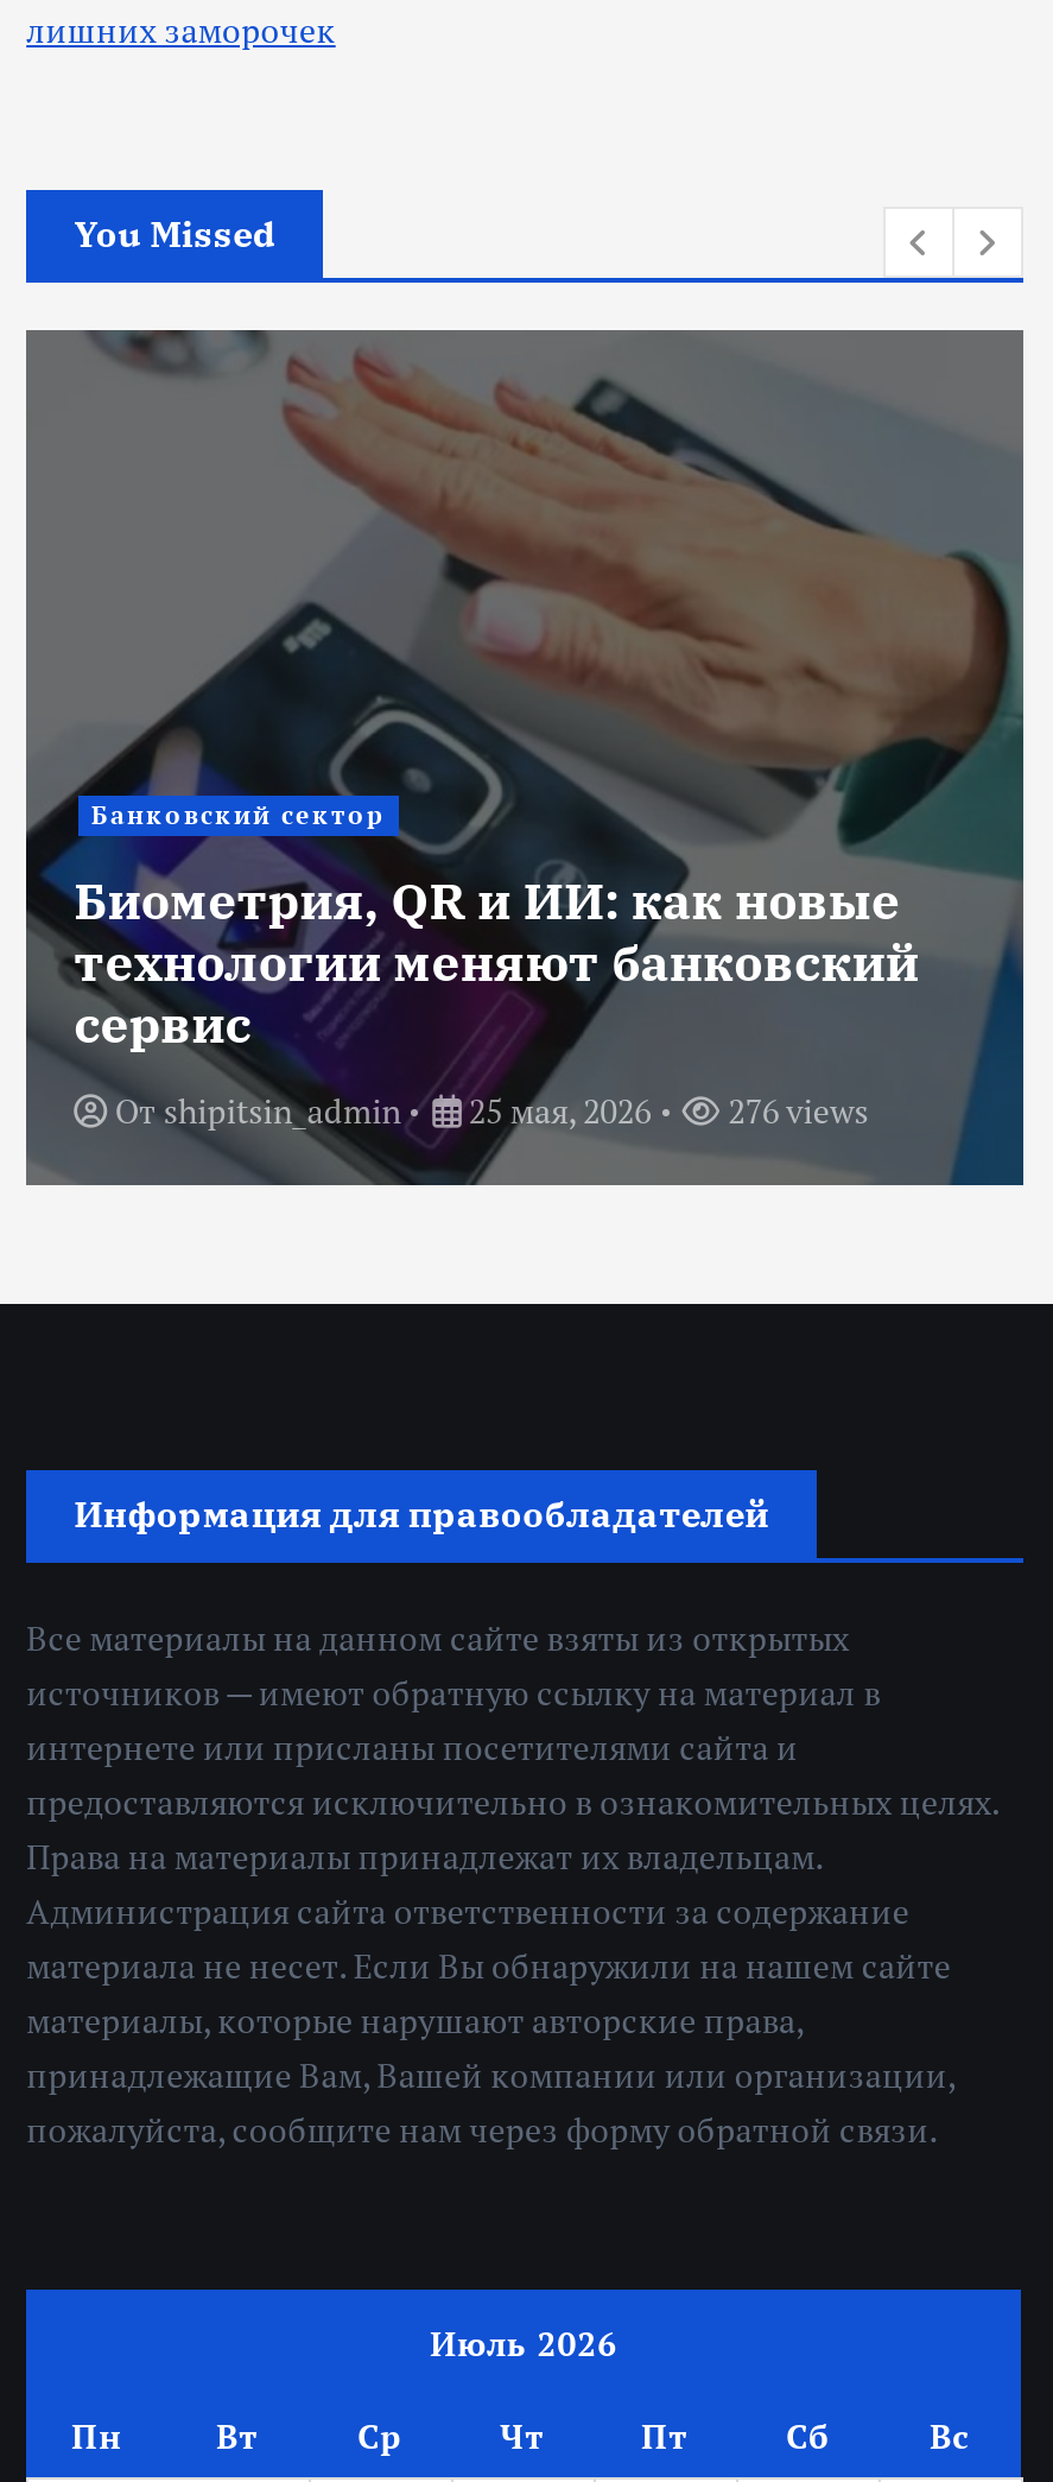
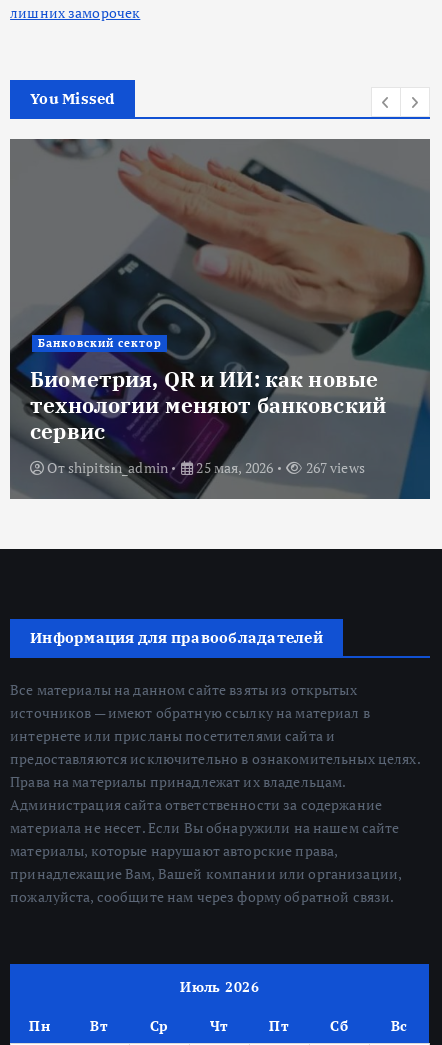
[720,1088,869,1133] 276 views -> [302,458,365,477] 267 views

